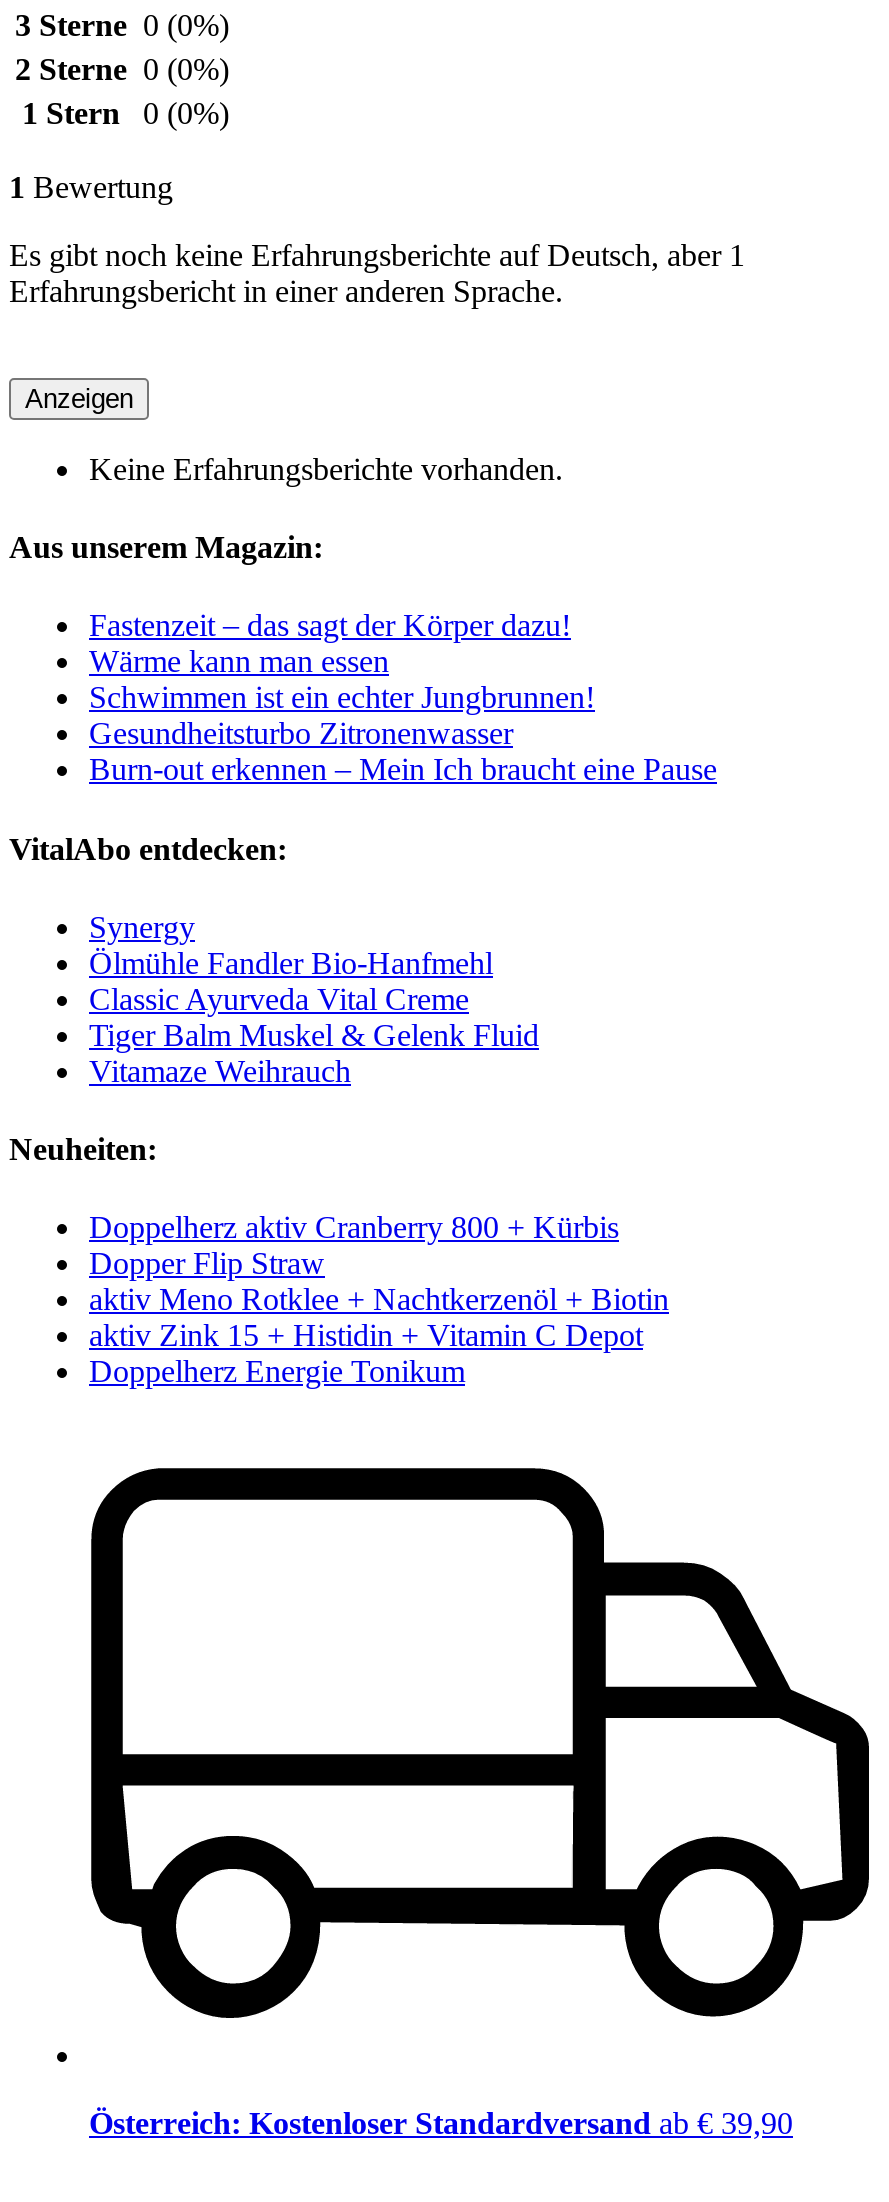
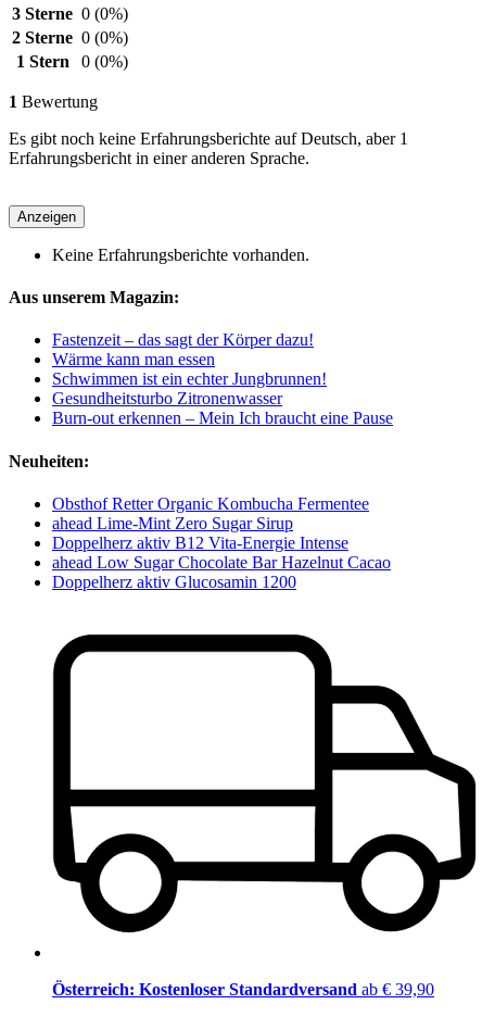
[9,831,539,1088] VitalAbo entdecken: | Synergy | Ölmühle Fandler Bio-Hanfmehl | Classic Ayurveda Vital Creme | Tiger Balm Muskel & Gelenk Fluid | Vitamaze Weihrauch -> none
[89,1211,669,1389] Doppelherz aktiv Cranberry 800 + Kürbis | Dopper Flip Straw | aktiv Meno Rotklee + Nachtkerzenöl + Biotin | aktiv Zink 15 + Histidin + Vitamin C Depot | Doppelherz Energie Tonikum -> [52,494,391,591] Obsthof Retter Organic Kombucha Fermentee | ahead Lime-Mint Zero Sugar Sirup | Doppelherz aktiv B12 Vita-Energie Intense | ahead Low Sugar Chocolate Bar Hazelnut Cacao | Doppelherz aktiv Glucosamin 1200

